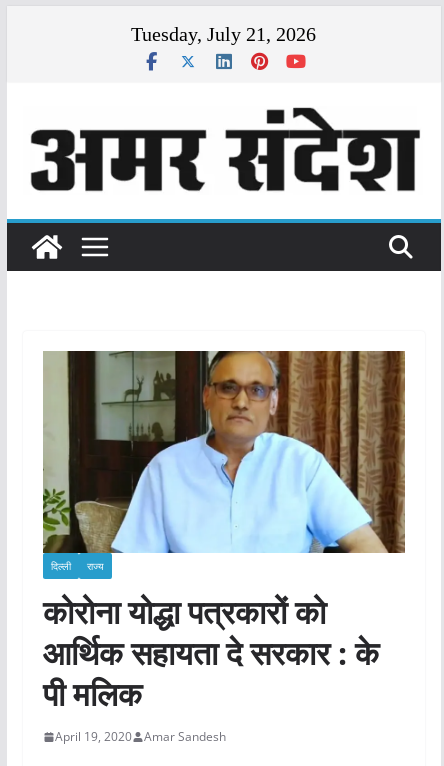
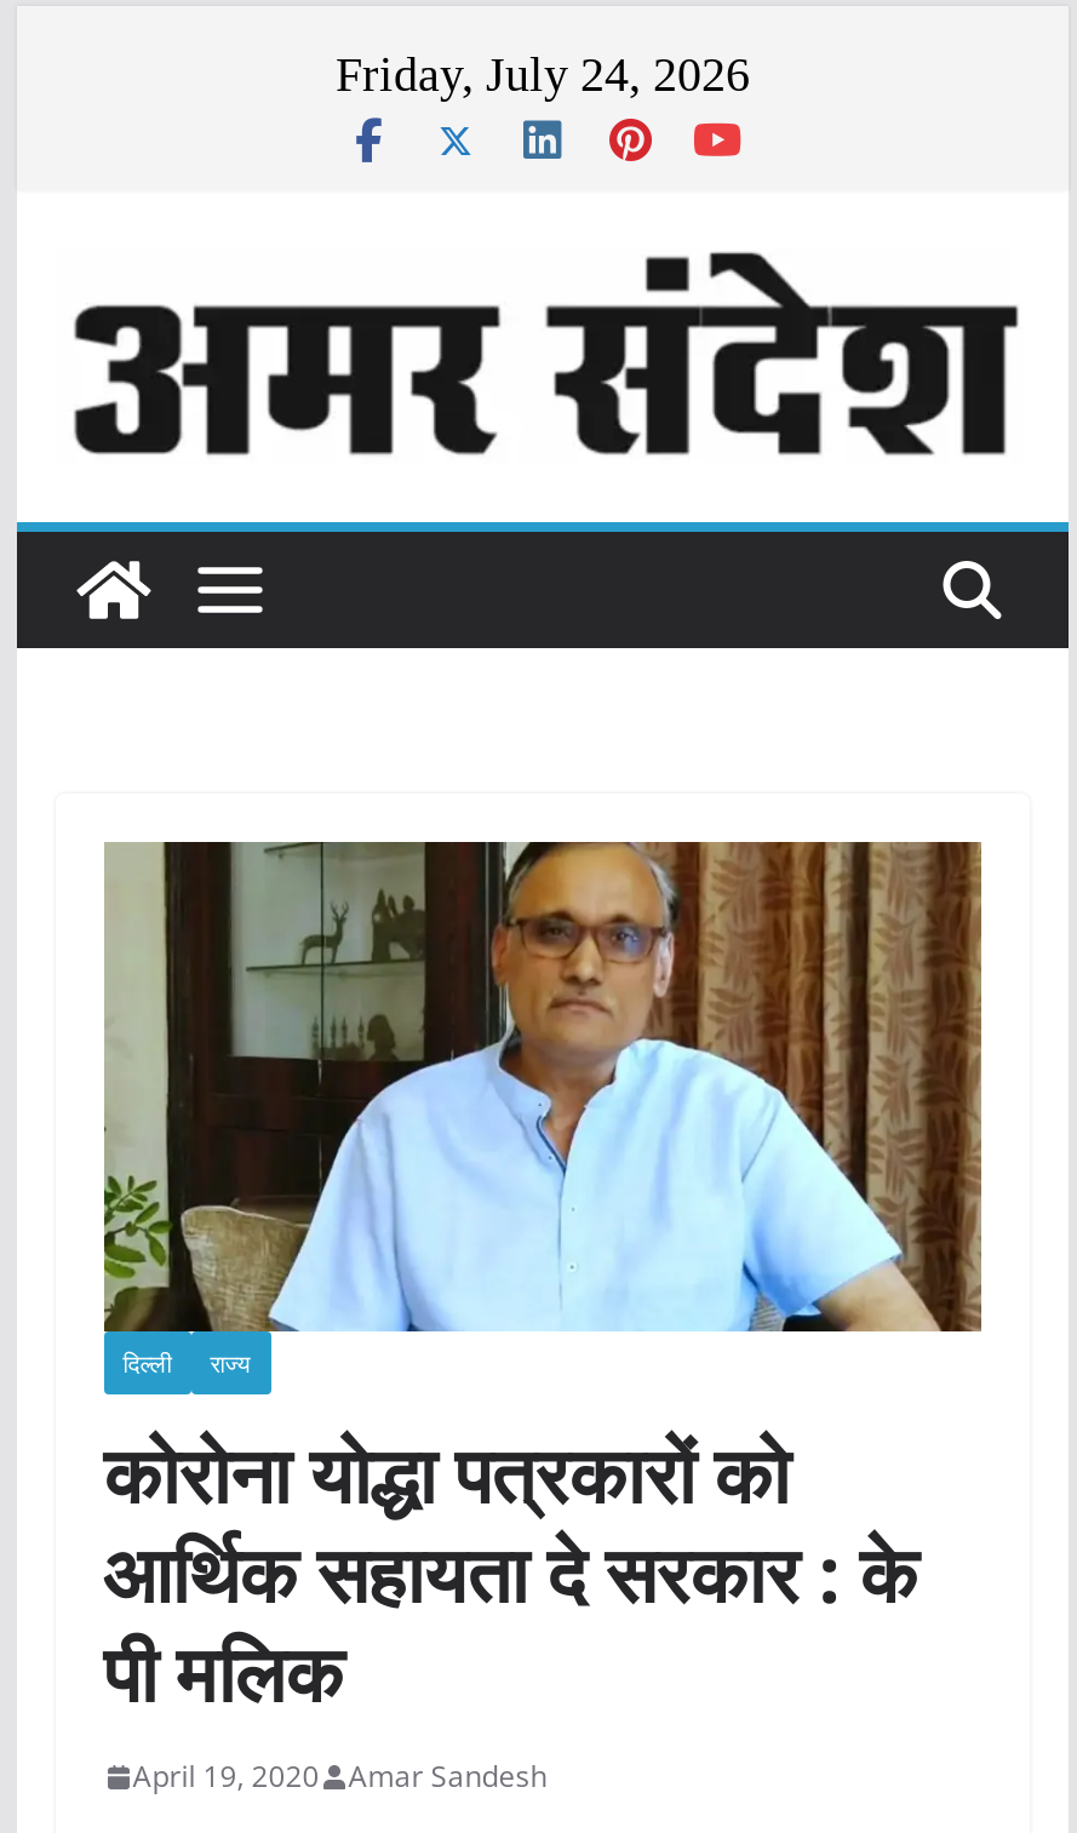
[131,23,316,45] Tuesday, July 21, 2026 -> [336,47,750,101] Friday, July 24, 2026

